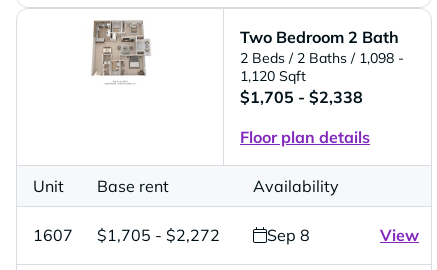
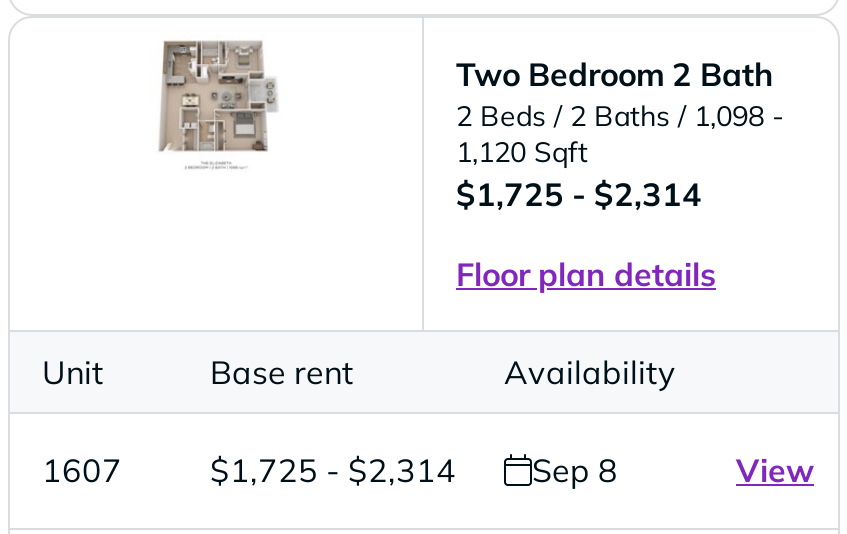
[240,87,363,107] $1,705 - $2,338 -> [456,174,702,214] $1,725 - $2,314
[97,225,220,245] $1,705 - $2,272 -> [210,450,456,490] $1,725 - $2,314

